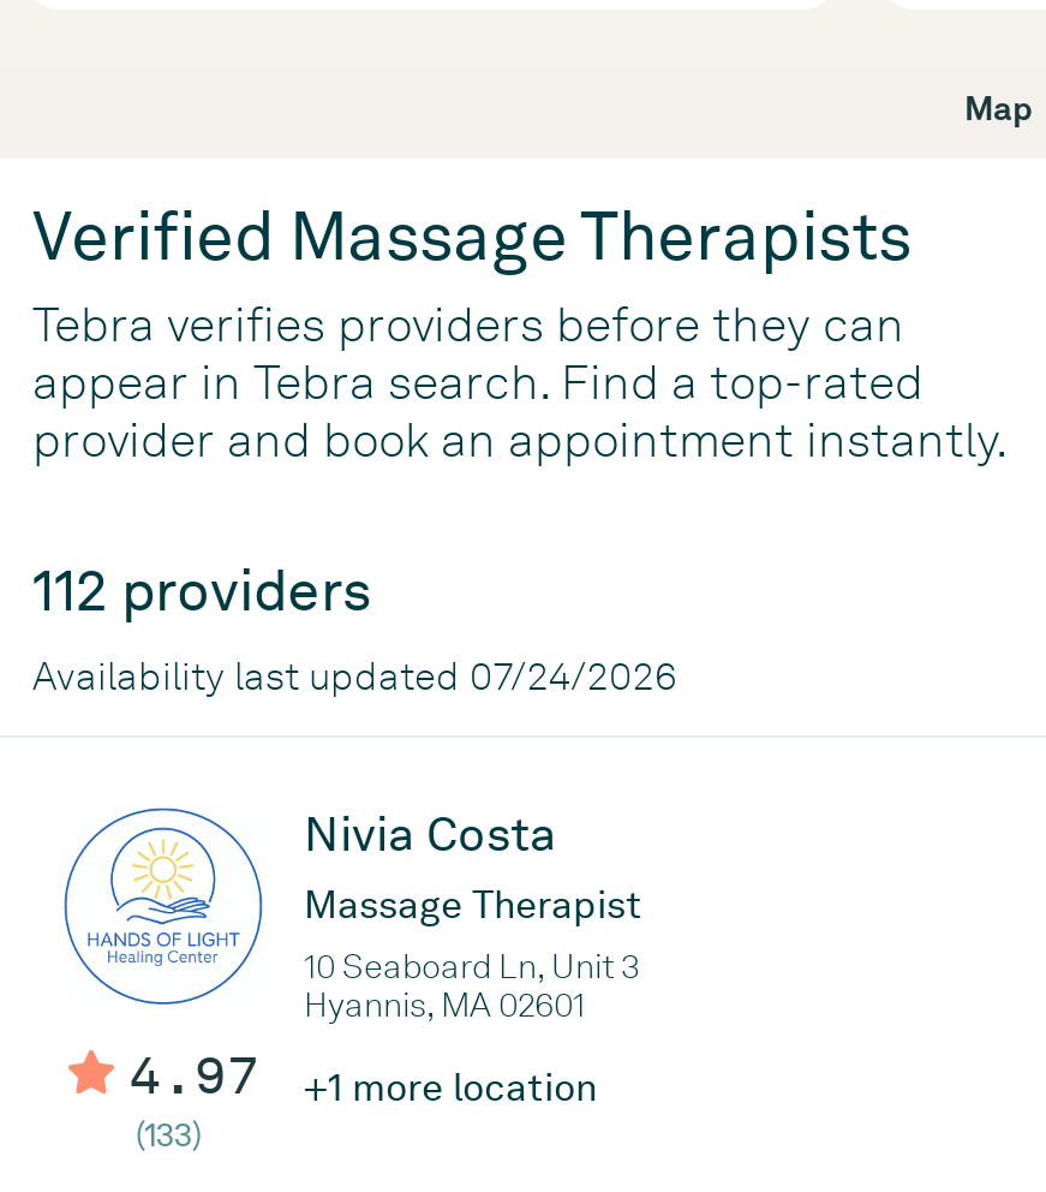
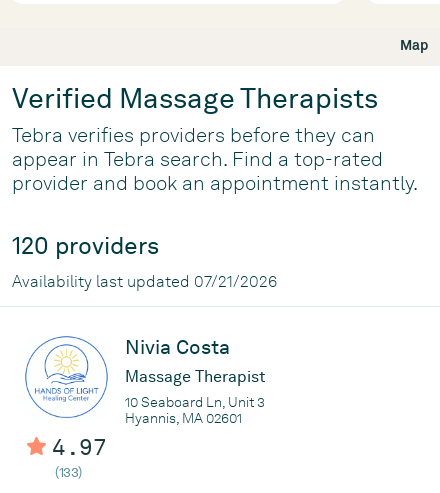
[32,555,371,625] 112 providers -> [12,231,159,260] 120 providers
[32,654,676,699] Availability last updated 07/24/2026 -> [12,272,277,291] Availability last updated 07/21/2026
[304,1065,597,1110] +1 more location -> none

